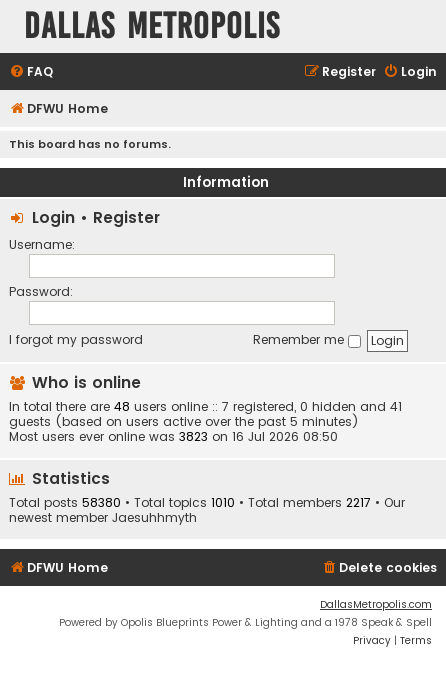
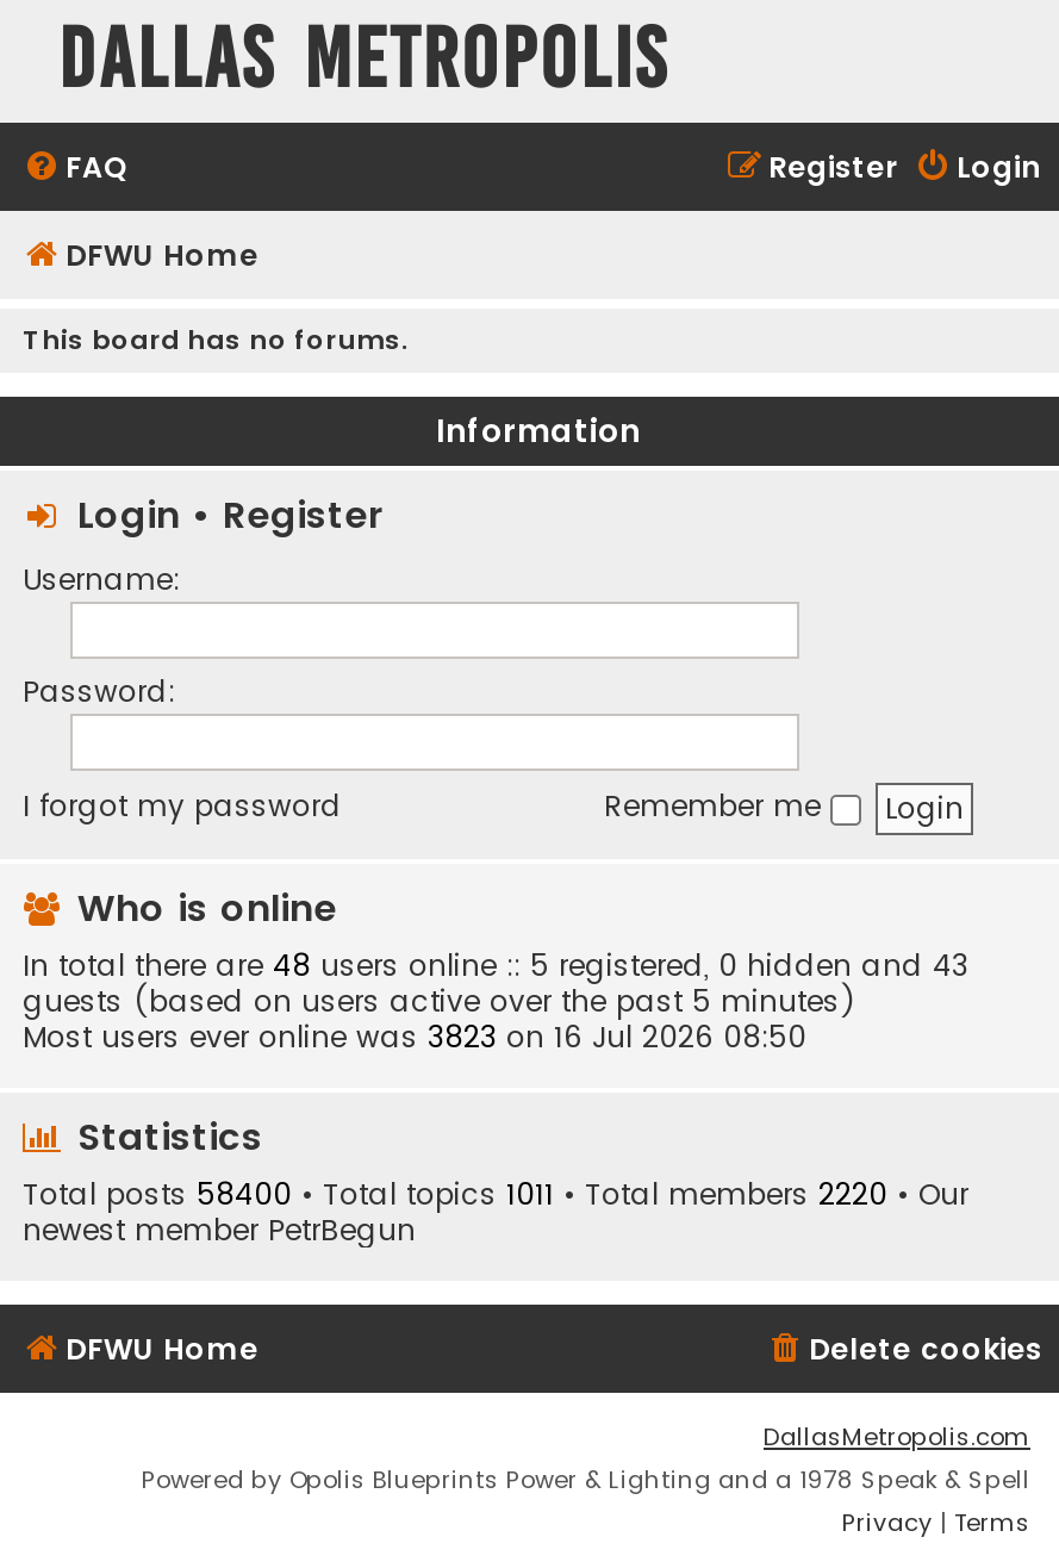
[9,398,402,415] In total there are 48 users online :: 7 registered, 0 hidden and 41 -> [23,946,968,986] In total there are 48 users online :: 5 registered, 0 hidden and 43
[9,494,405,511] Total posts 58380 • Total topics 1010 • Total members 2217 • Our -> [23,1175,968,1215] Total posts 58400 • Total topics 1011 • Total members 2220 • Our
[9,509,197,526] newest member Jaesuhhmyth -> [23,1210,416,1251] newest member PetrBegun

